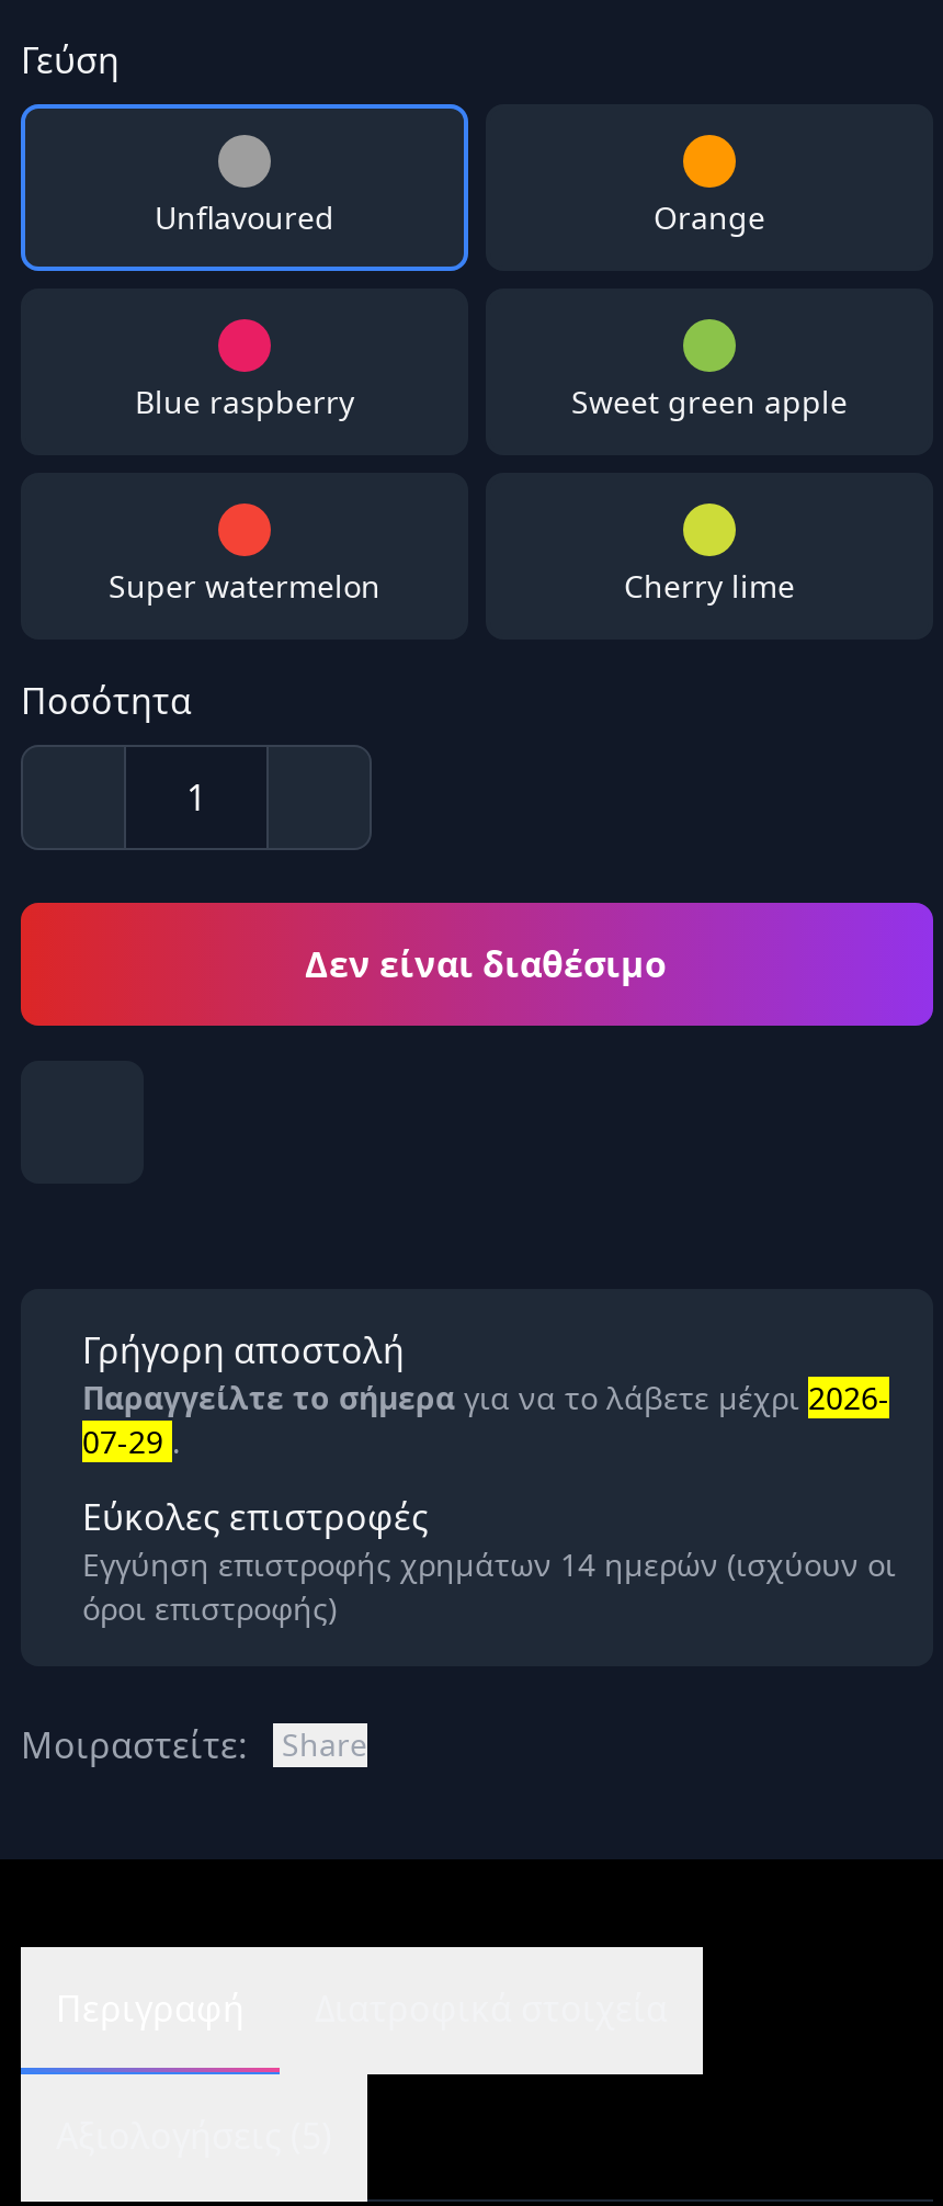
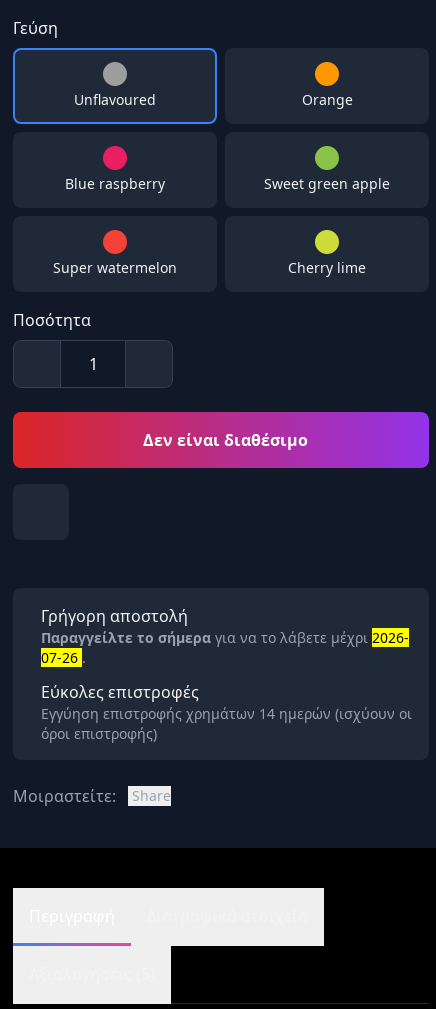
[82,1421,181,1462] 07-29. -> [41,648,86,667] 07-26.

